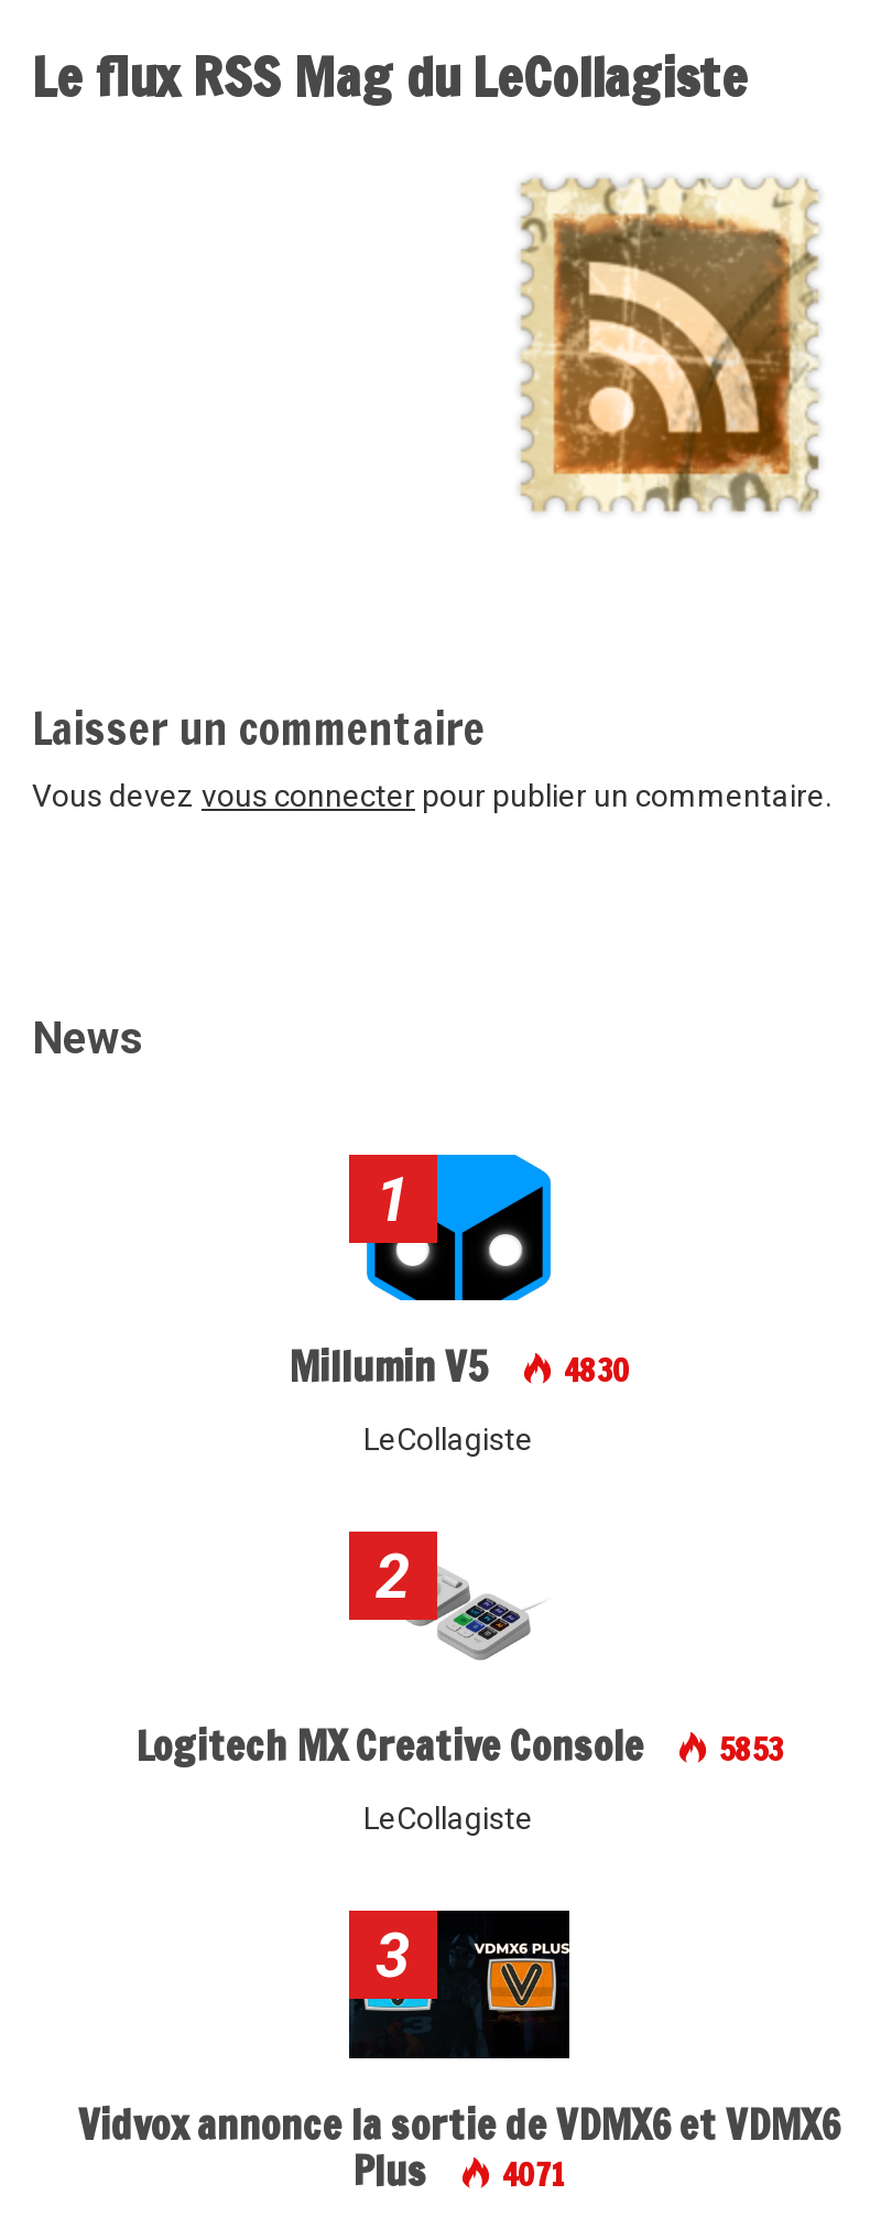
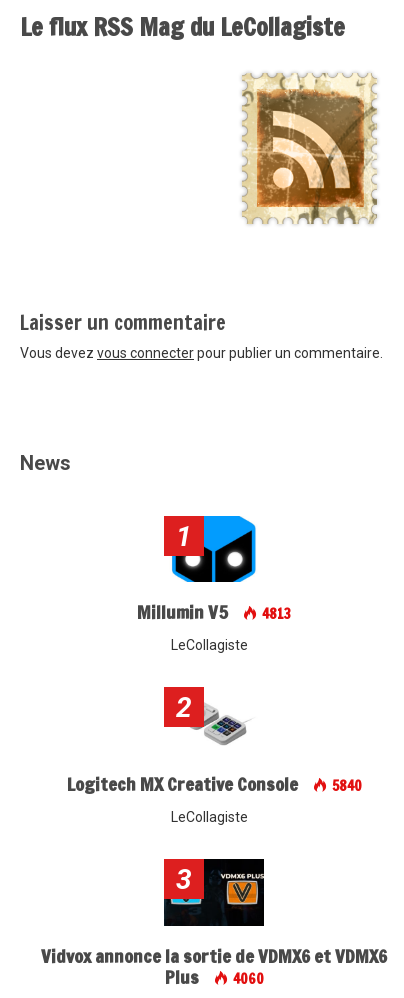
[289,1339,630,1396] Millumin V5 4830 -> [137,599,291,625] Millumin V5 4813
[135,1717,783,1774] Logitech MX Creative Console 5853 -> [66,771,361,797] Logitech MX Creative Console 5840
[352,2141,566,2199] Plus 4071 -> [164,964,263,990] Plus 4060

